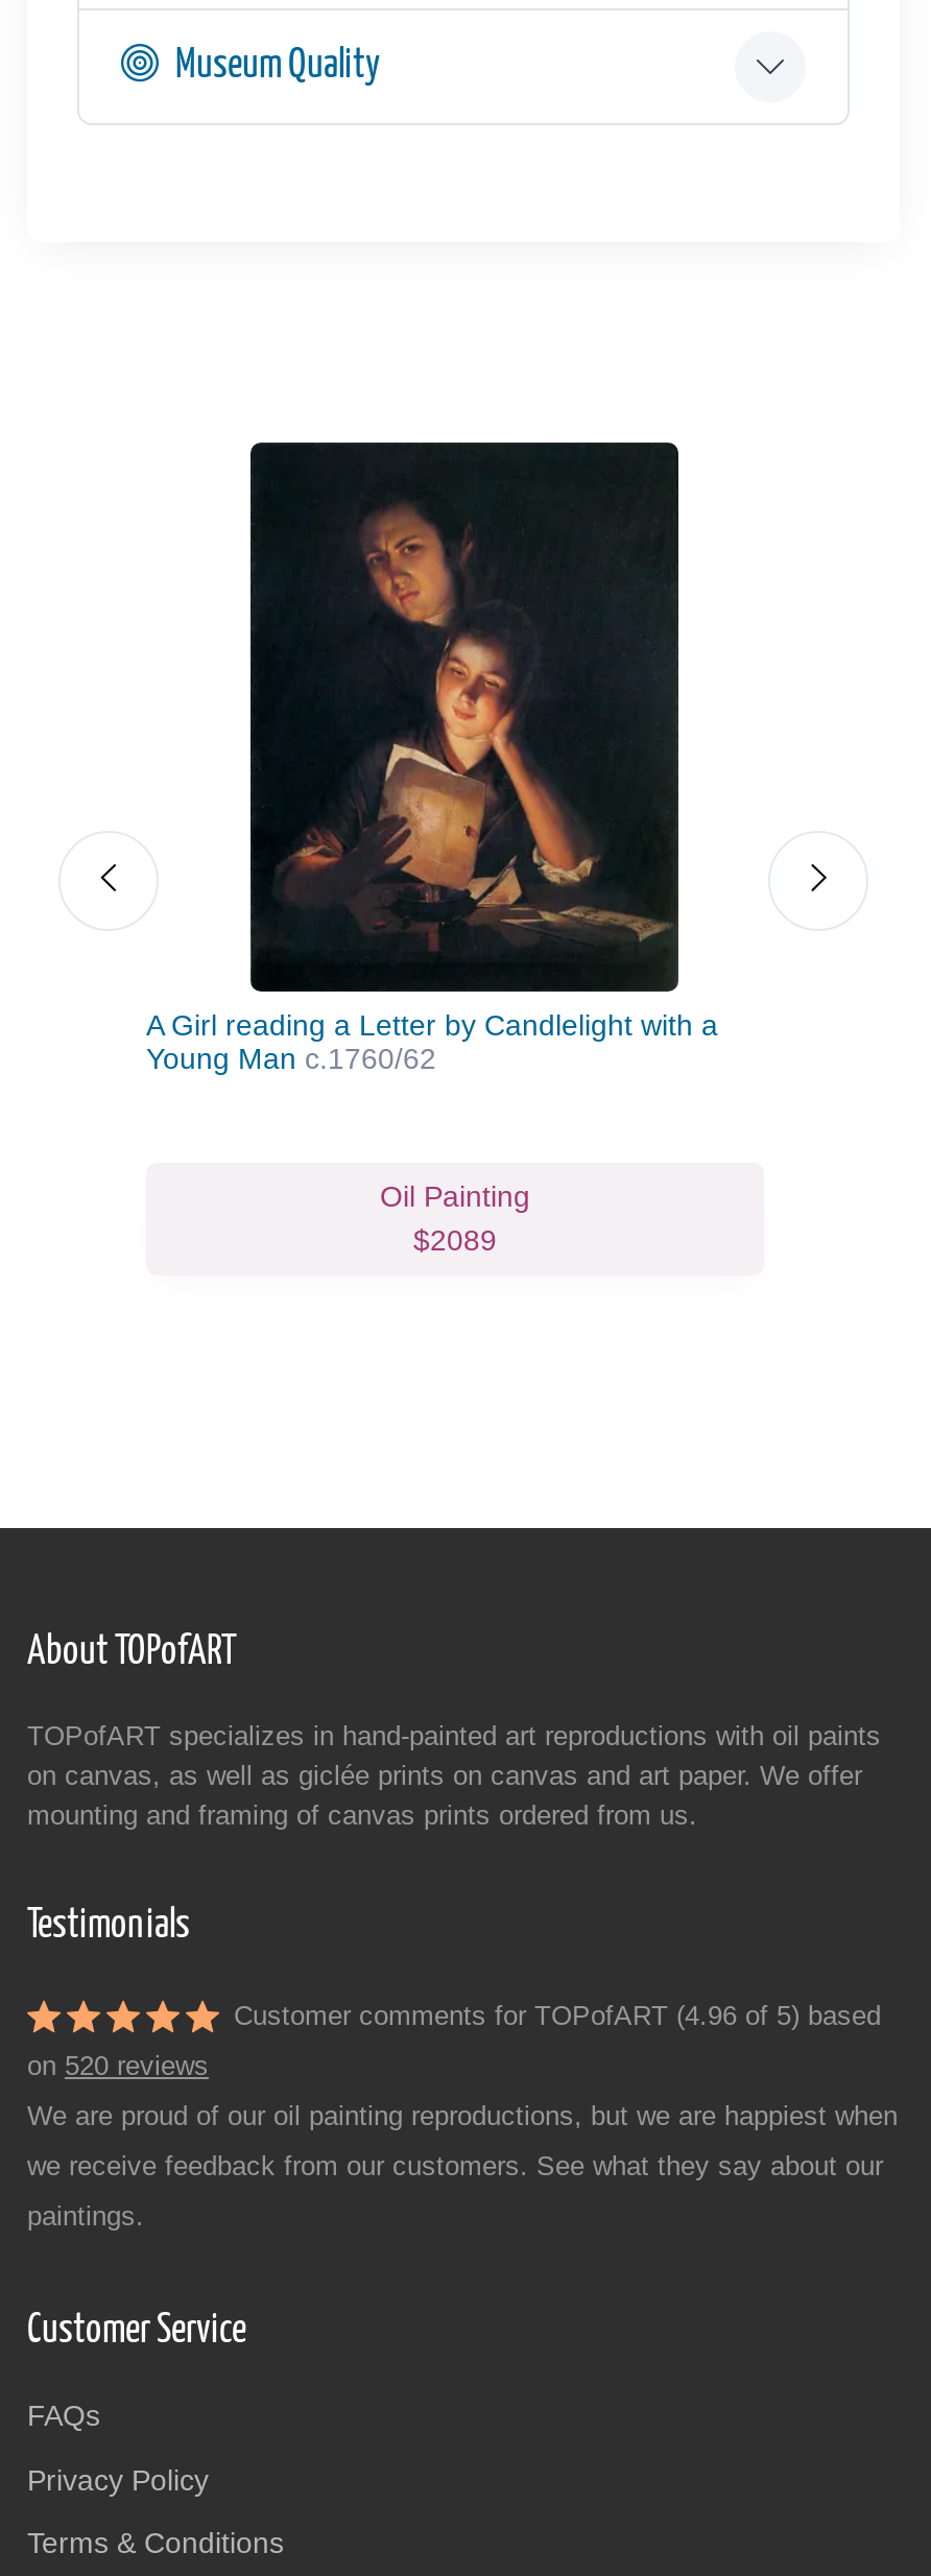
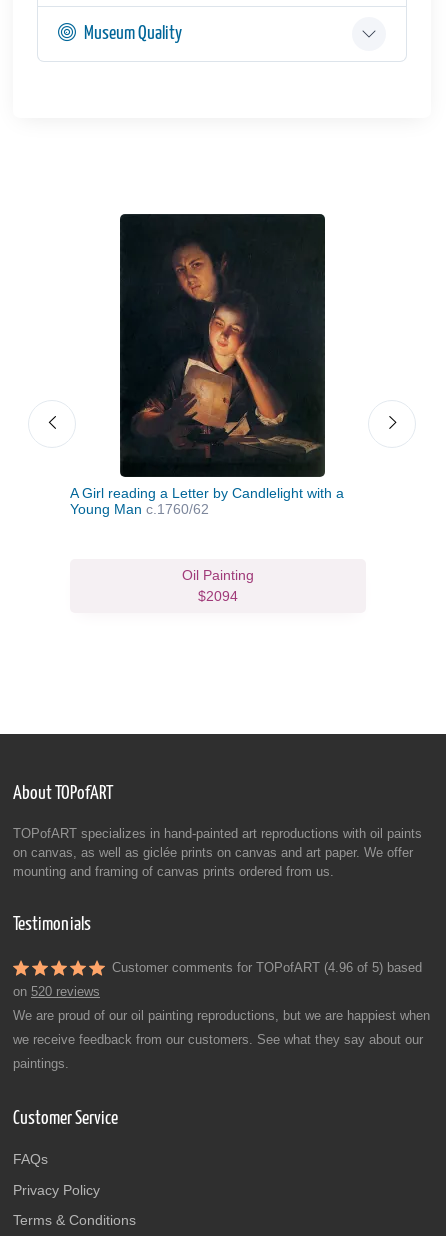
[413,1222,497,1256] $2089 -> [198,588,238,604] $2094

